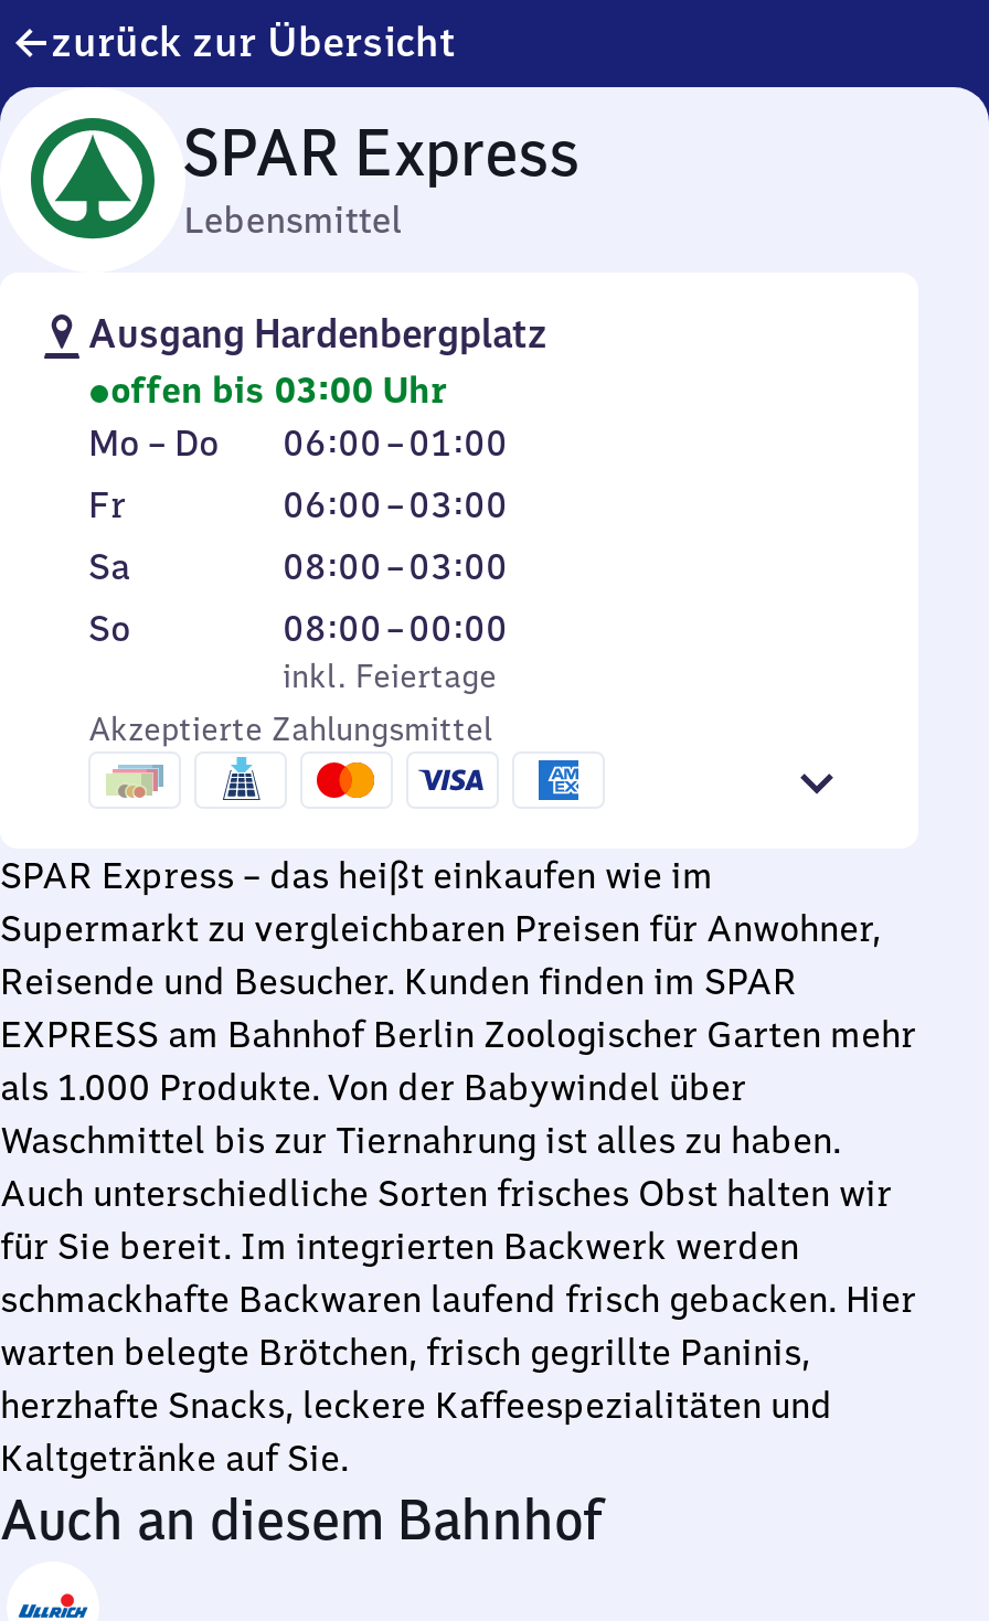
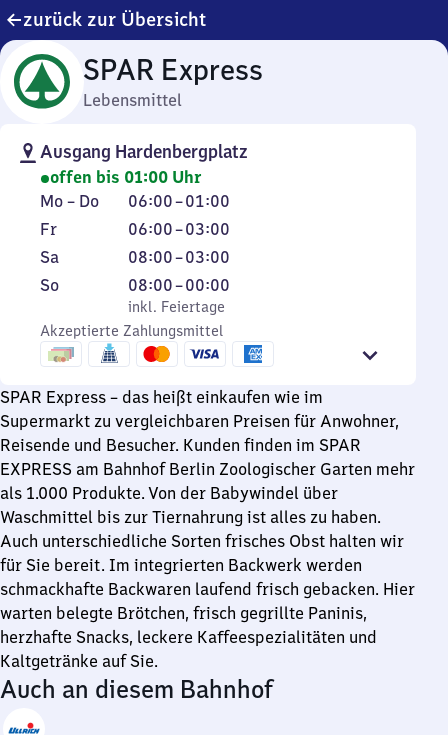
[110,367,448,412] offen bis 03:00 Uhr -> [50,167,202,187] offen bis 01:00 Uhr

